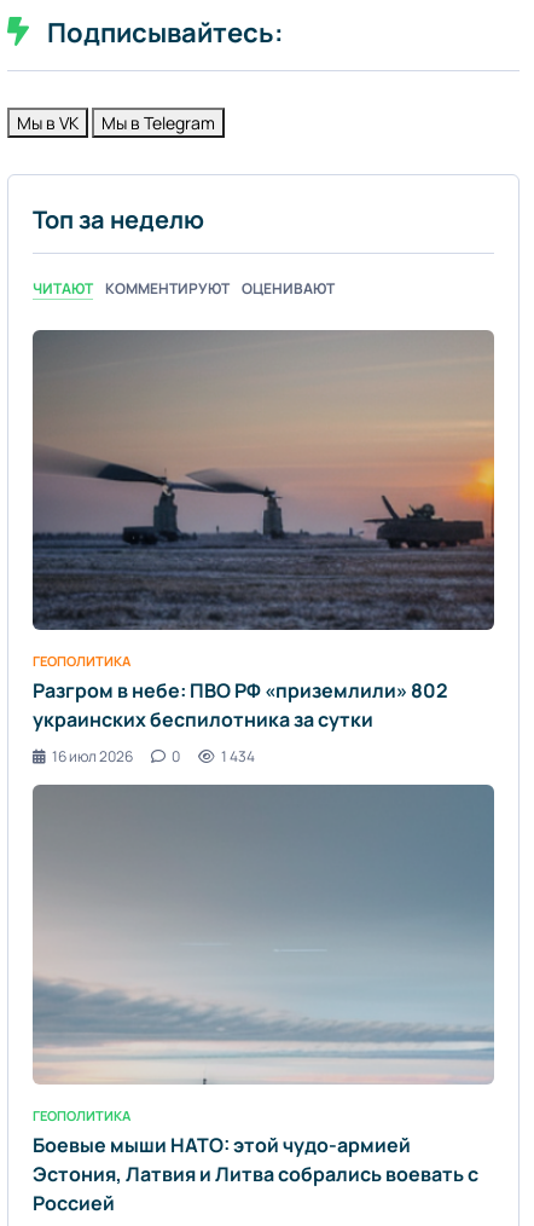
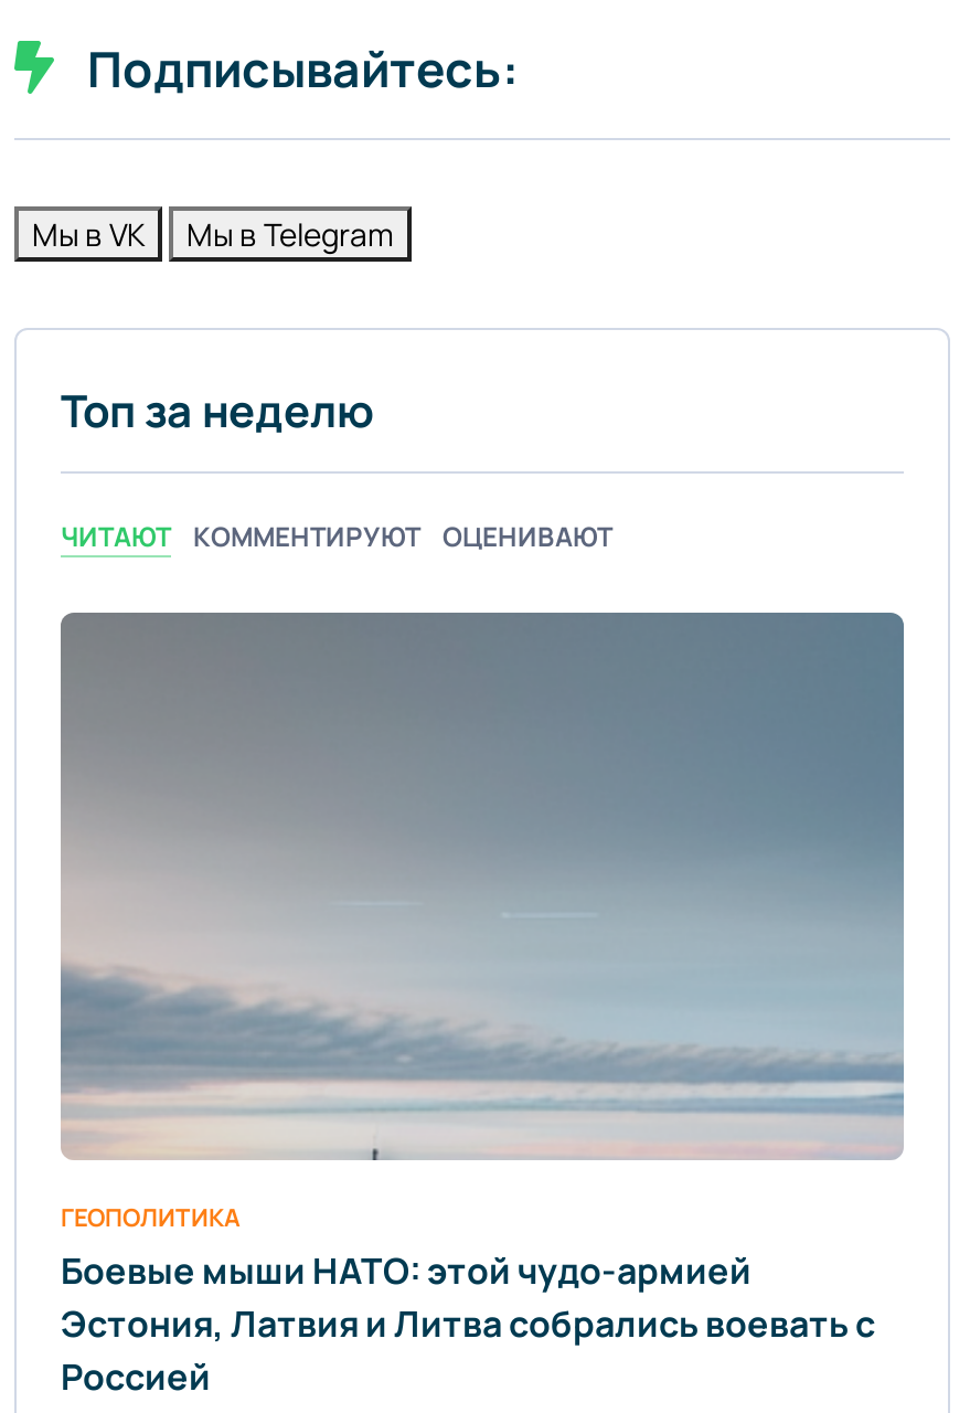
[31,330,495,631] [image] -> [58,613,906,1140] [image]
[33,677,448,767] Разгром в небе: ПВО РФ «приземлили» 802 | украинских беспилотника за сутки | 16 июл 2026 | 0 | 1 434 -> none
[33,1107,130,1125] ГЕОПОЛИТИКА -> none

